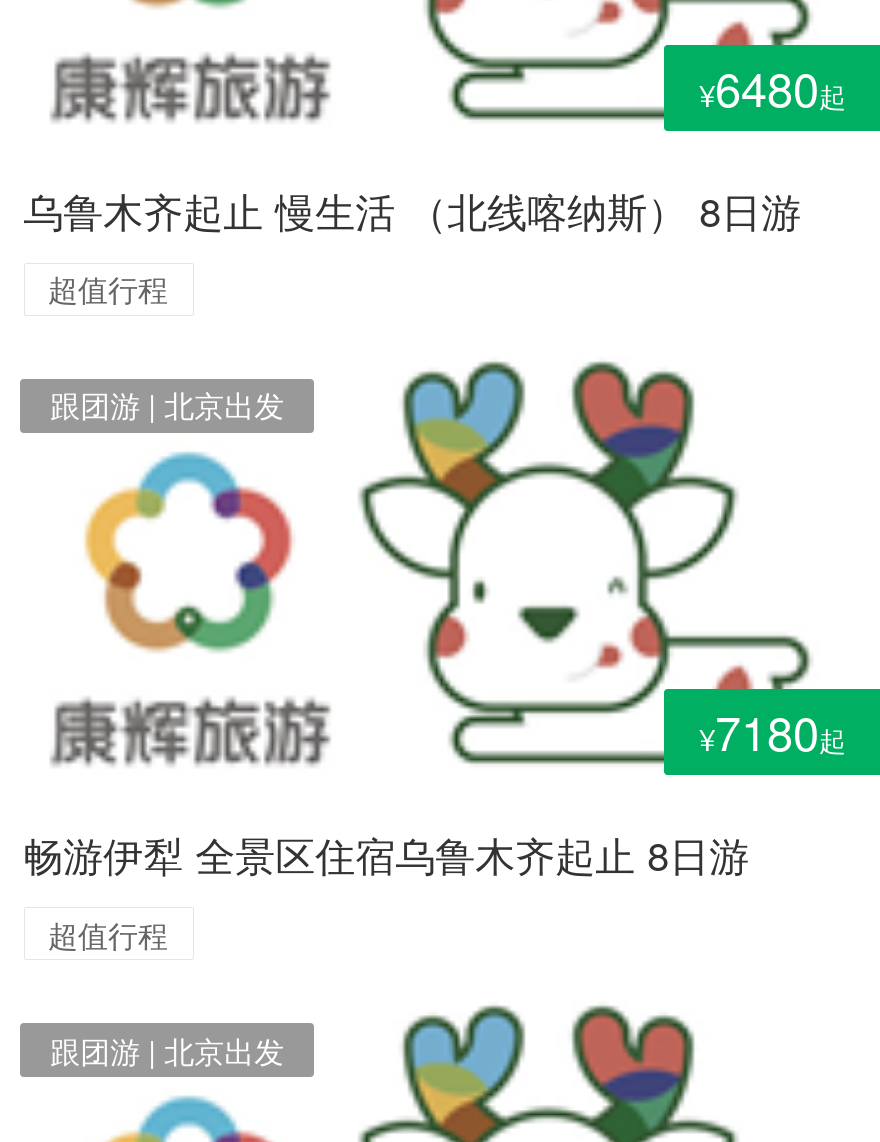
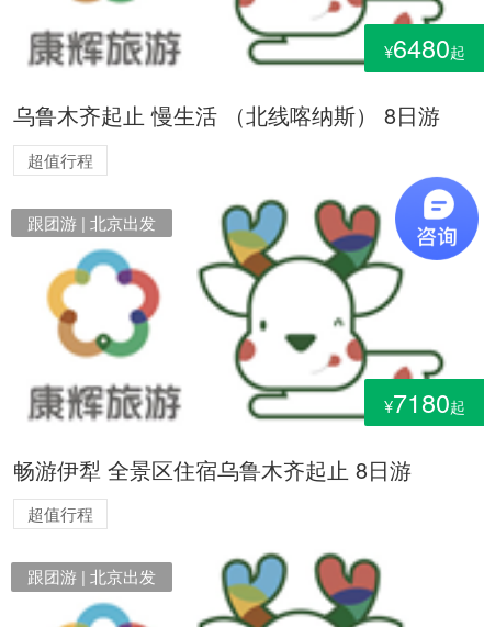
none -> [394,176,480,261] [image]

